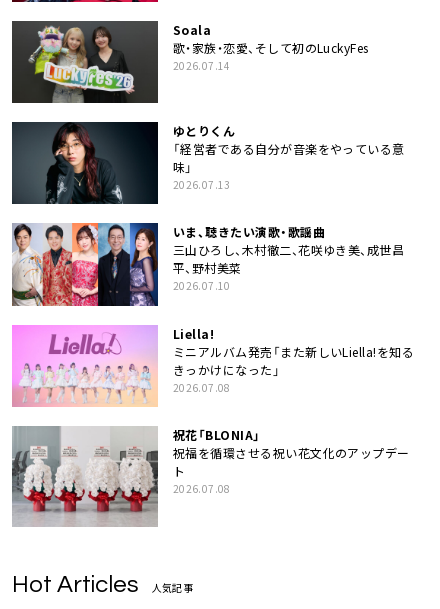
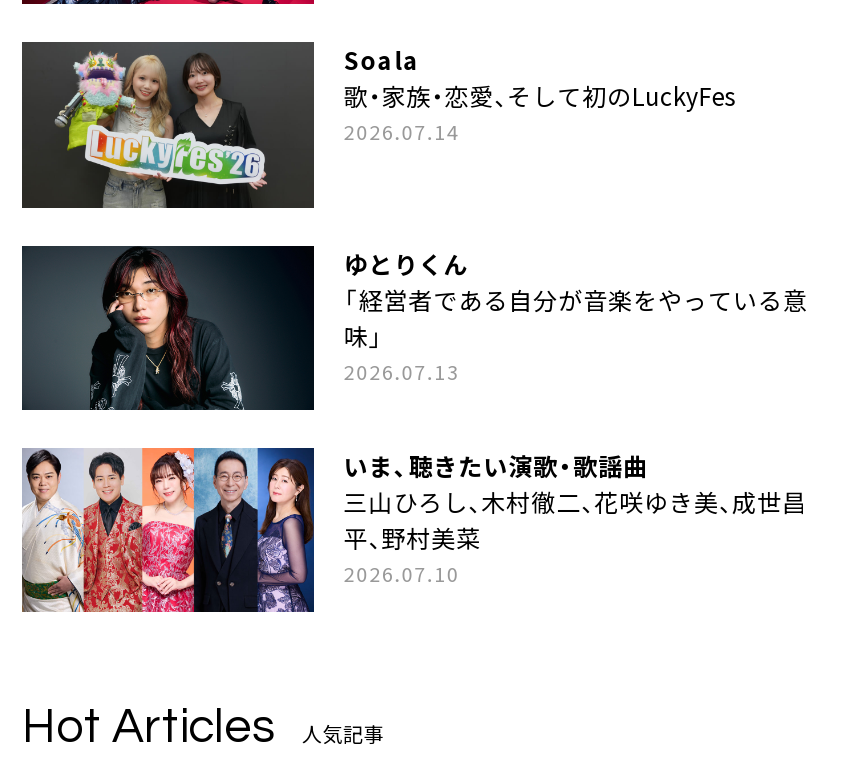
[11,324,414,496] [image] | Liella! | ミニアルバム発売「また新しいLiella!を知る | きっかけになった」 | 2026.07.08 | 祝花「BLONIA」 | 祝福を循環させる祝い花文化のアップデー | ト | 2026.07.08 -> none
[12,425,158,527] [image] -> none

